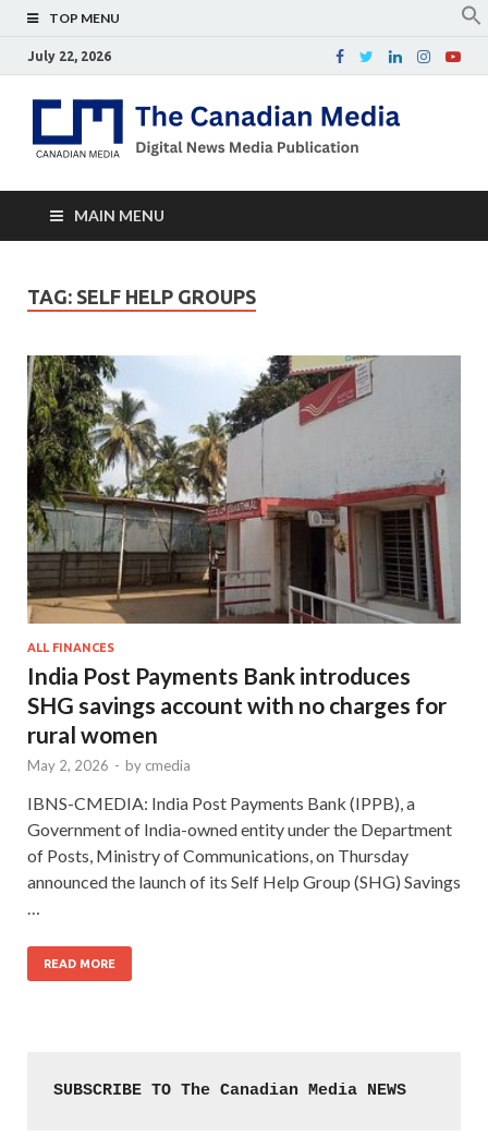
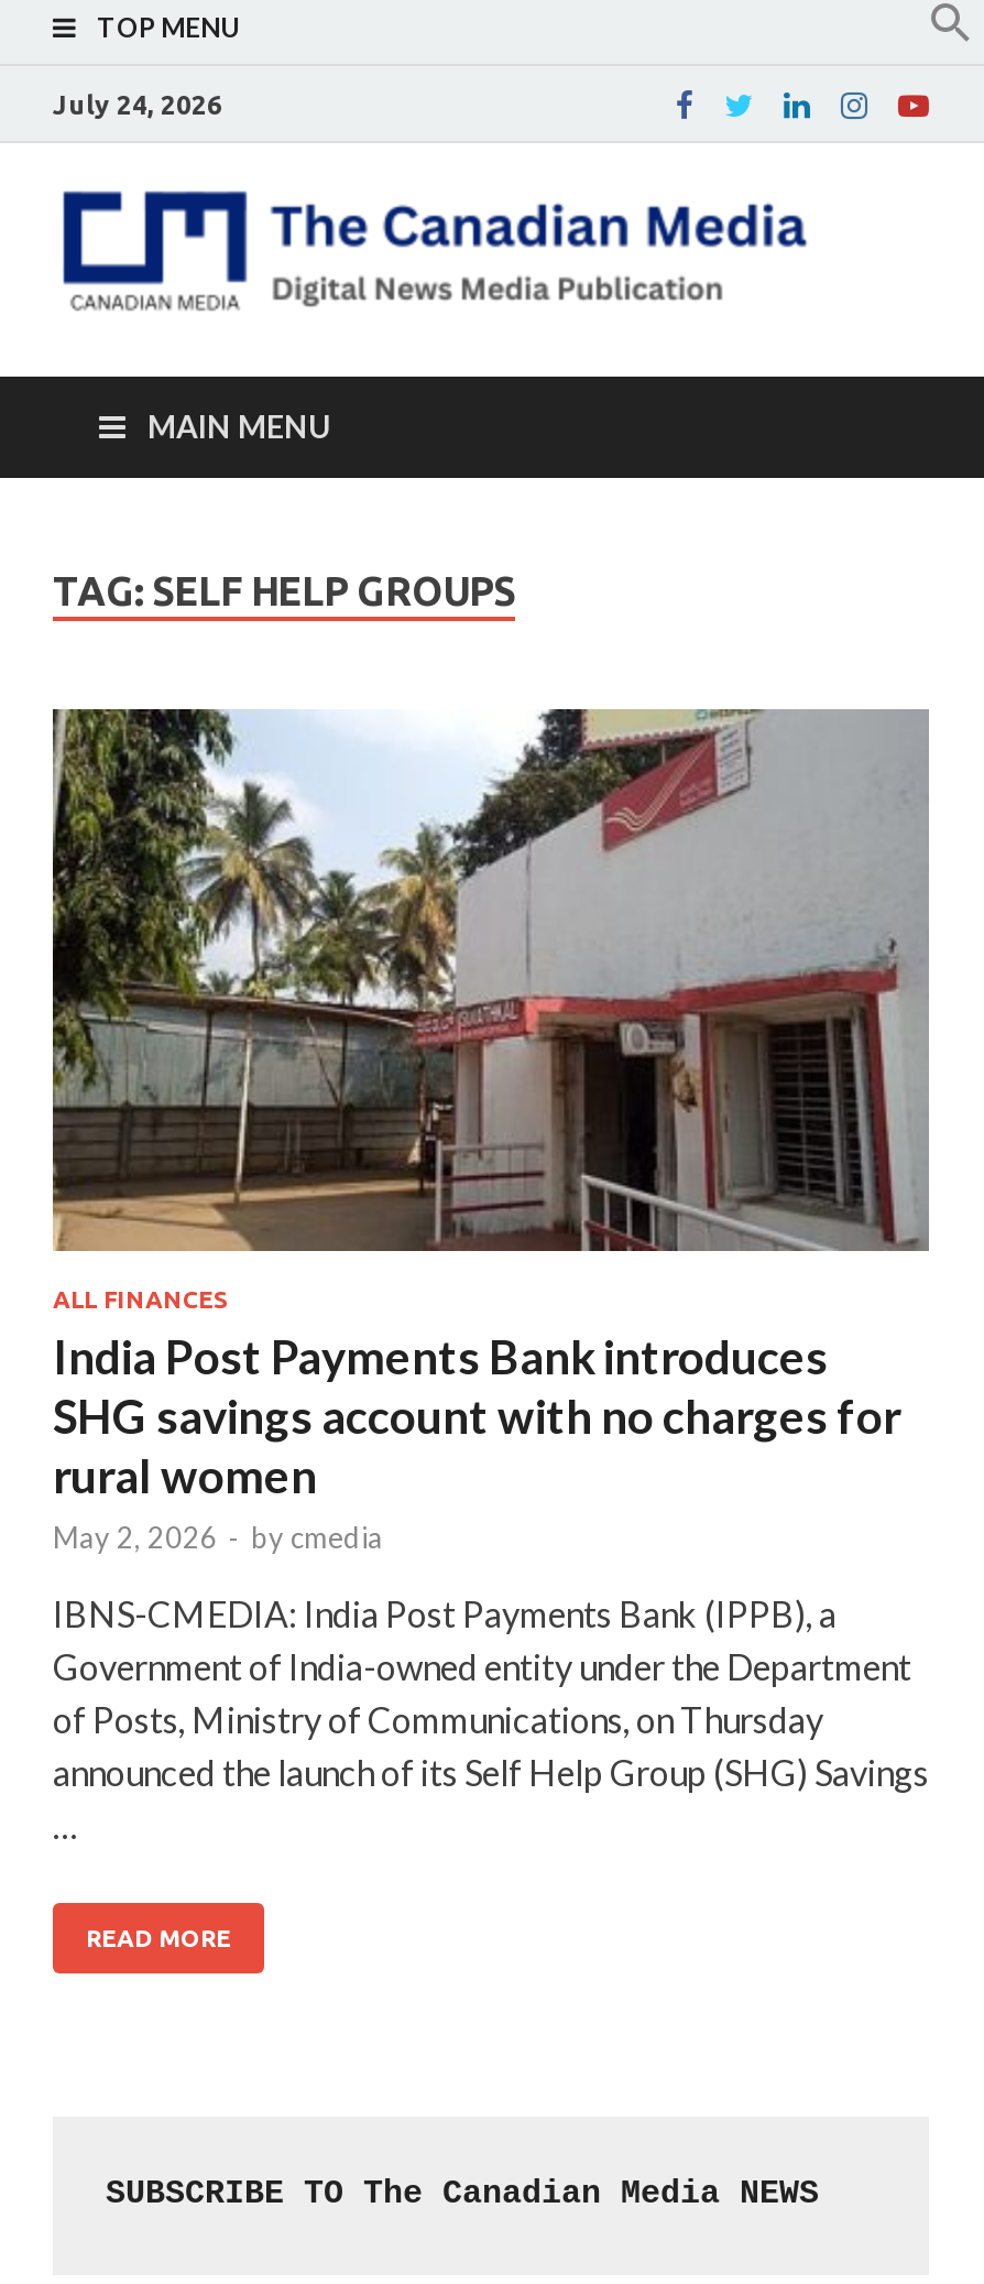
[27,49,111,63] July 22, 2026 -> [53,89,222,118] July 24, 2026

